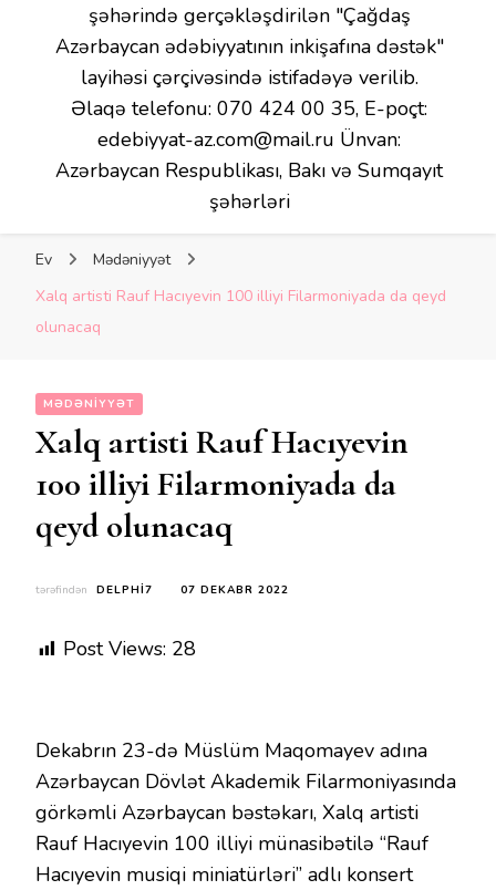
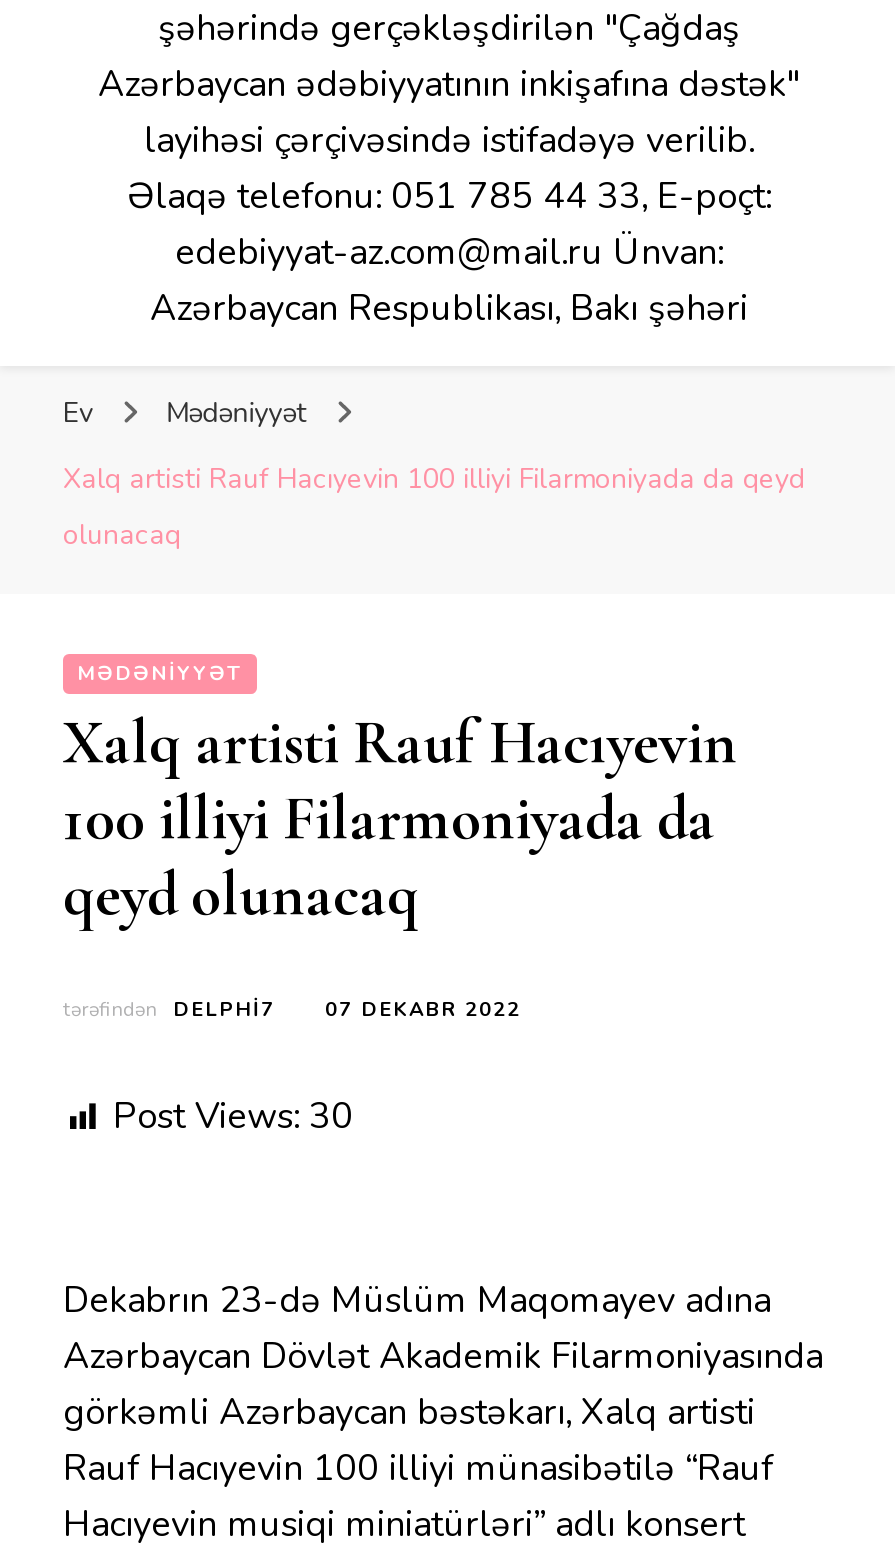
[71,95,427,122] Əlaqə telefonu: 070 424 00 35, E-poçt: -> [127,172,771,220] Əlaqə telefonu: 051 785 44 33, E-poçt:
[55,157,443,215] Azərbaycan Respublikası, Bakı və Sumqayıt | şəhərləri -> [150,284,748,332] Azərbaycan Respublikası, Bakı şəhəri
[63,635,196,662] Post Views: 28 -> [113,1092,353,1140] Post Views: 30

